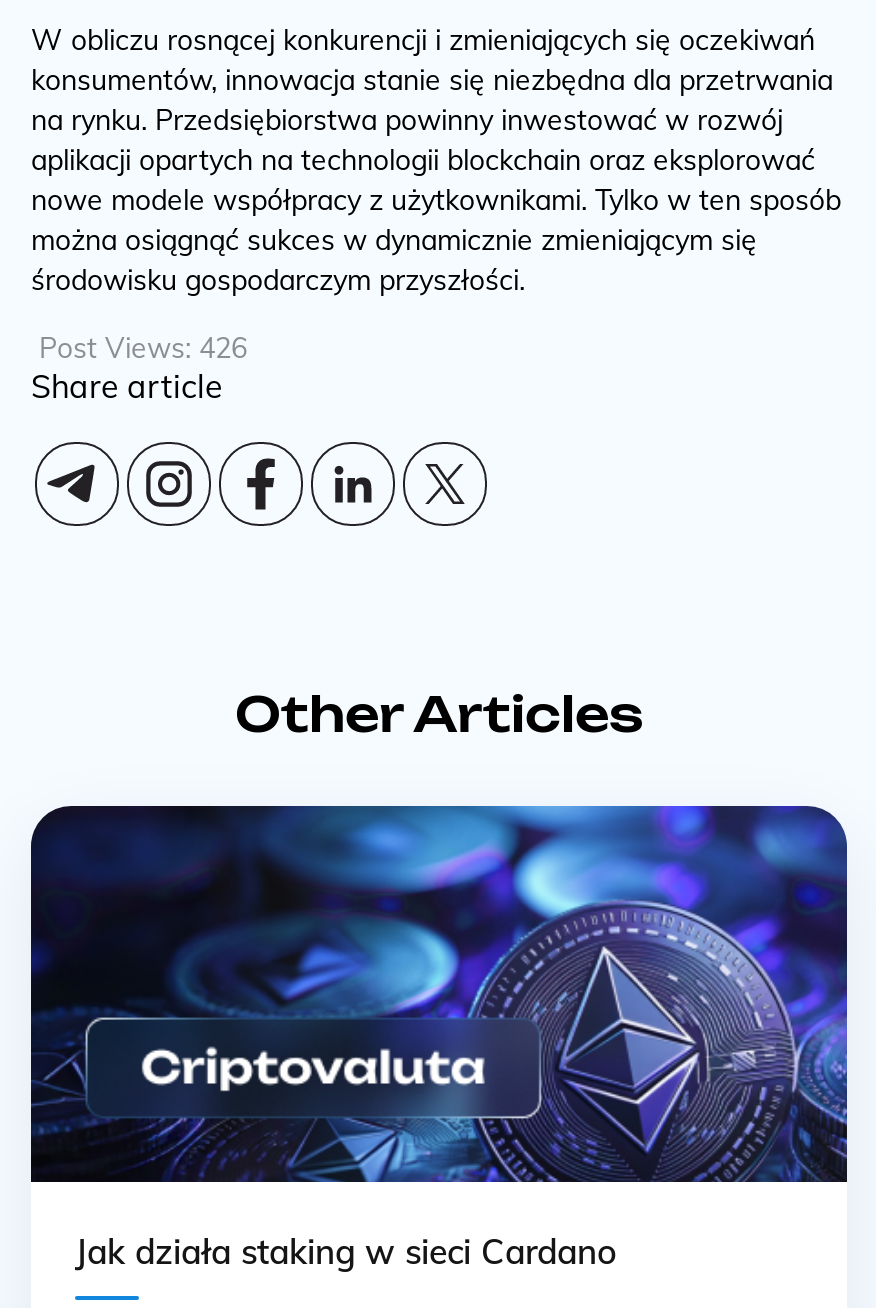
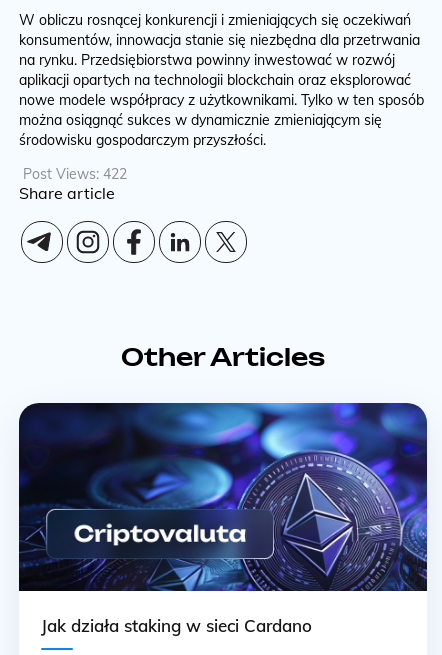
[39,330,247,366] Post Views: 426 -> [23,165,127,183] Post Views: 422

